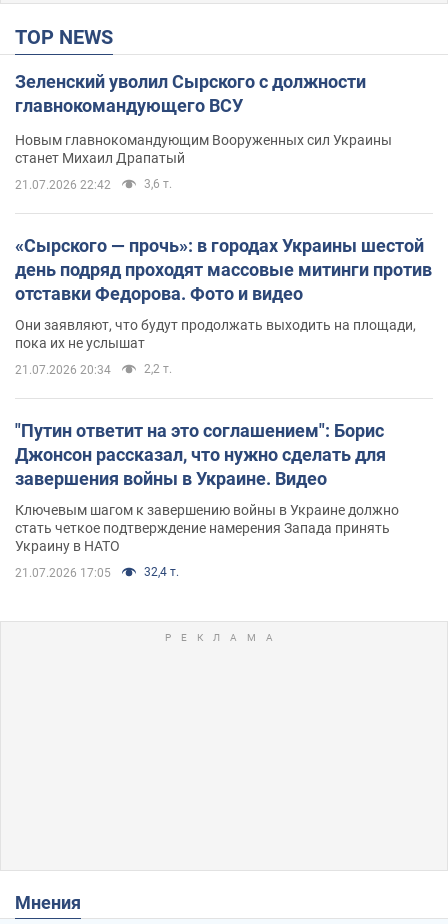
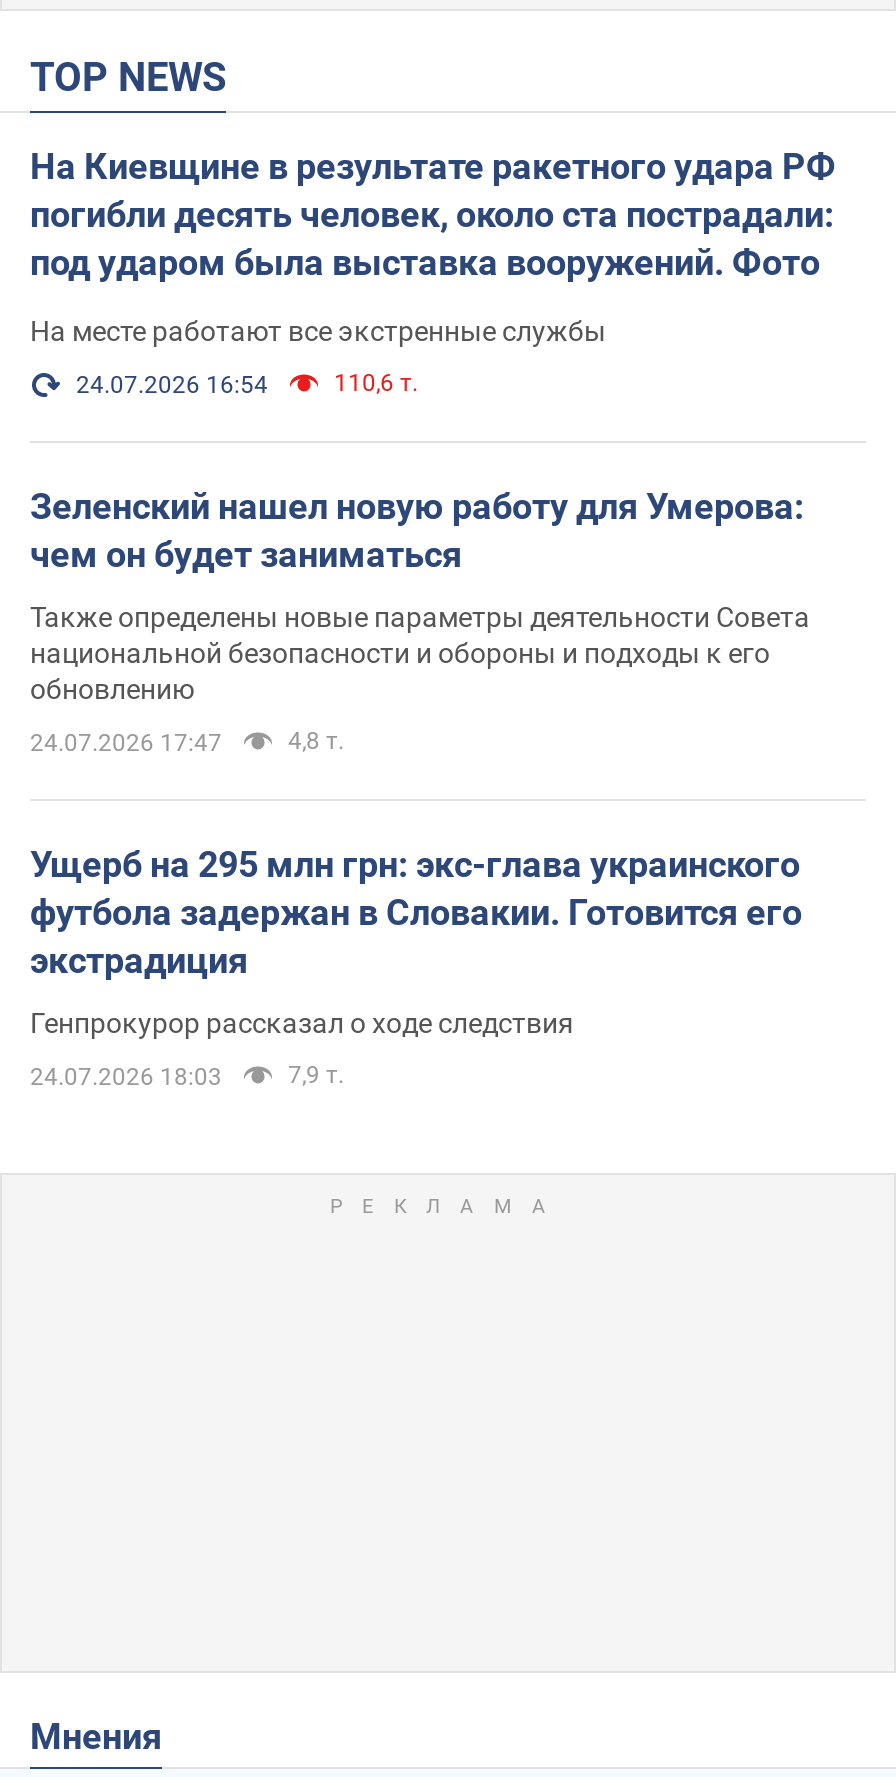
[15,71,366,116] Зеленский уволил Сырского с должности | главнокомандующего ВСУ -> [30,146,836,284] На Киевщине в результате ракетного удара РФ | погибли десять человек, около ста пострадали: | под ударом была выставка вооружений. Фото
[15,132,392,166] Новым главнокомандующим Вооруженных сил Украины | станет Михаил Драпатый -> [30,316,606,348] На месте работают все экстренные службы
[15,177,172,192] 21.07.2026 22:42 | 3,6 т. -> [76,370,418,400] 24.07.2026 16:54 | 110,6 т.
[15,235,432,304] «Сырского — прочь»: в городах Украины шестой | день подряд проходят массовые митинги против | отставки Федорова. Фото и видео -> [30,486,804,576] Зеленский нашел новую работу для Умерова: | чем он будет заниматься
[15,317,416,351] Они заявляют, что будут продолжать выходить на площади, | пока их не услышат -> [30,602,810,706] Также определены новые параметры деятельности Совета | национальной безопасности и обороны и подходы к его | обновлению
[15,362,172,377] 21.07.2026 20:34 | 2,2 т. -> [30,728,344,758] 24.07.2026 17:47 | 4,8 т.
[15,420,386,489] "Путин ответит на это соглашением": Борис | Джонсон рассказал, что нужно сделать для | завершения войны в Украине. Видео -> [30,844,802,982] Ущерб на 295 млн грн: экс-глава украинского | футбола задержан в Словакии. Готовится его | экстрадиция
[15,502,399,554] Ключевым шагом к завершению войны в Украине должно | стать четкое подтверждение намерения Запада принять | Украину в НАТО -> [30,1008,574,1040] Генпрокурор рассказал о ходе следствия
[15,565,179,580] 21.07.2026 17:05 | 32,4 т. -> [30,1062,344,1092] 24.07.2026 18:03 | 7,9 т.

